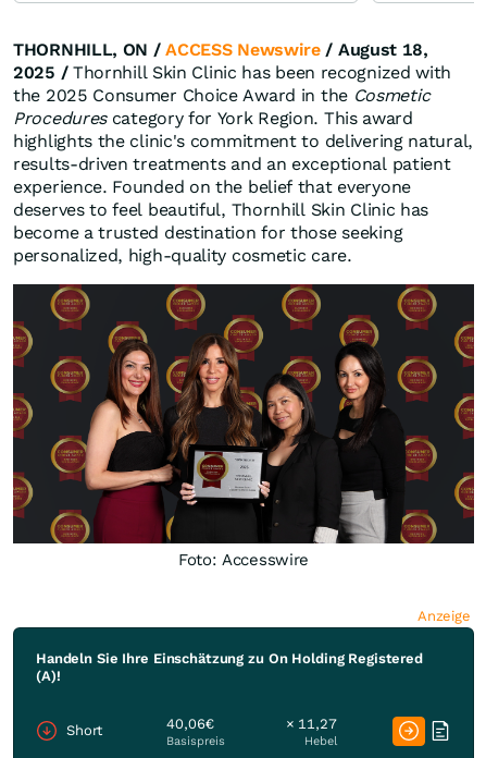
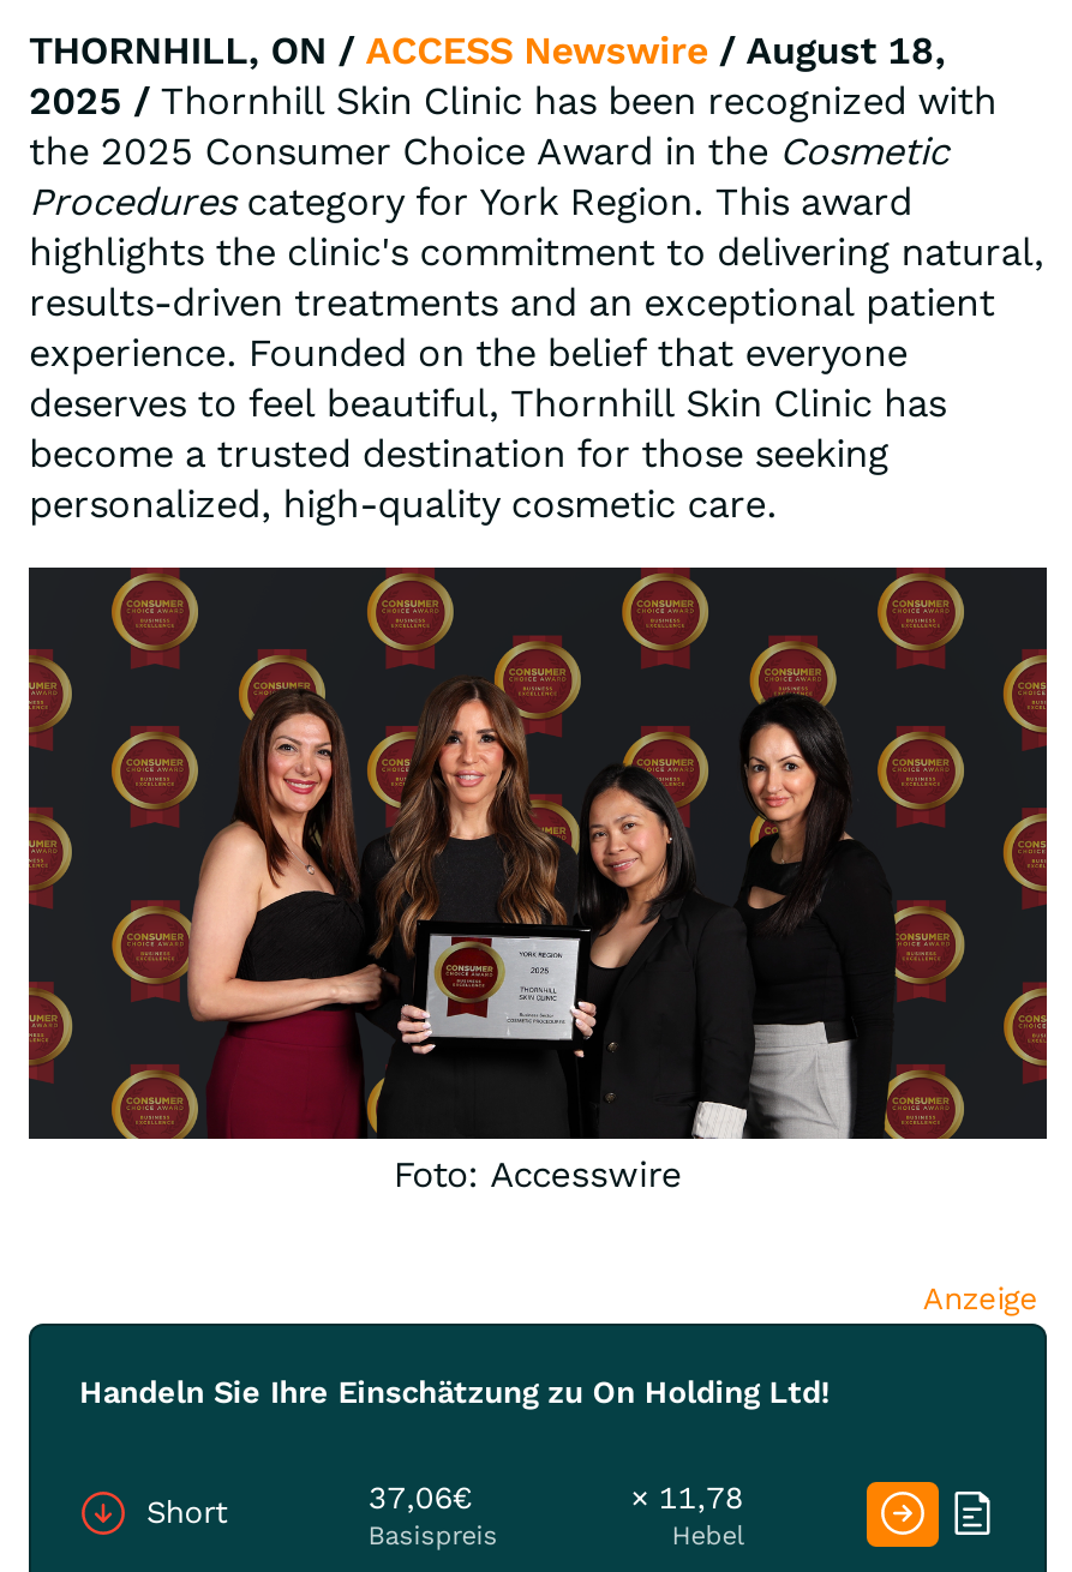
[36,651,423,684] Handeln Sie Ihre Einschätzung zu On Holding Registered | (A)! -> [79,1375,830,1411] Handeln Sie Ihre Einschätzung zu On Holding Ltd!
[167,716,214,732] 40,06€ -> [368,1480,472,1516] 37,06€
[286,716,337,732] × 11,27 -> [630,1480,744,1516] × 11,78

